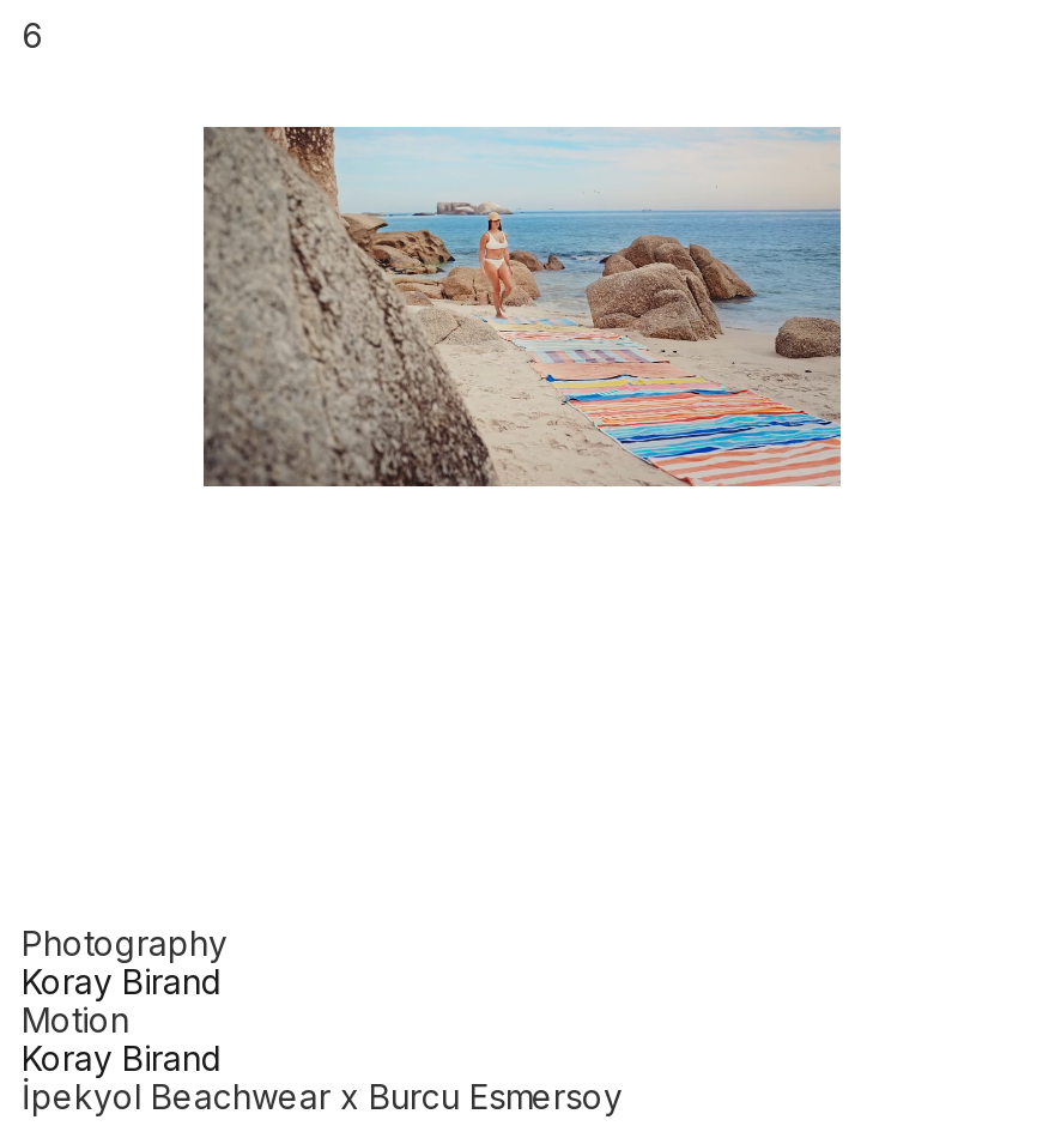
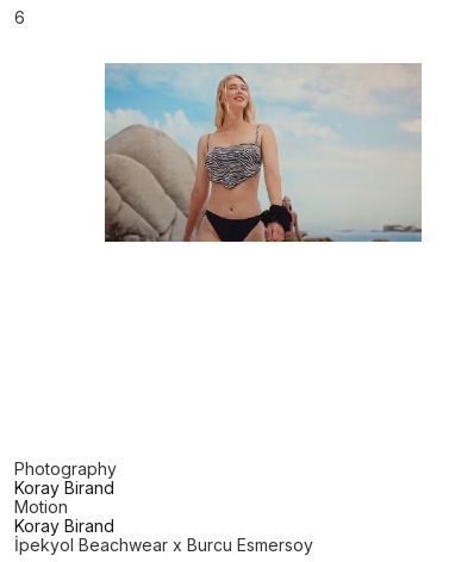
[201,123,843,488] [image] -> [104,63,423,243] [image]

